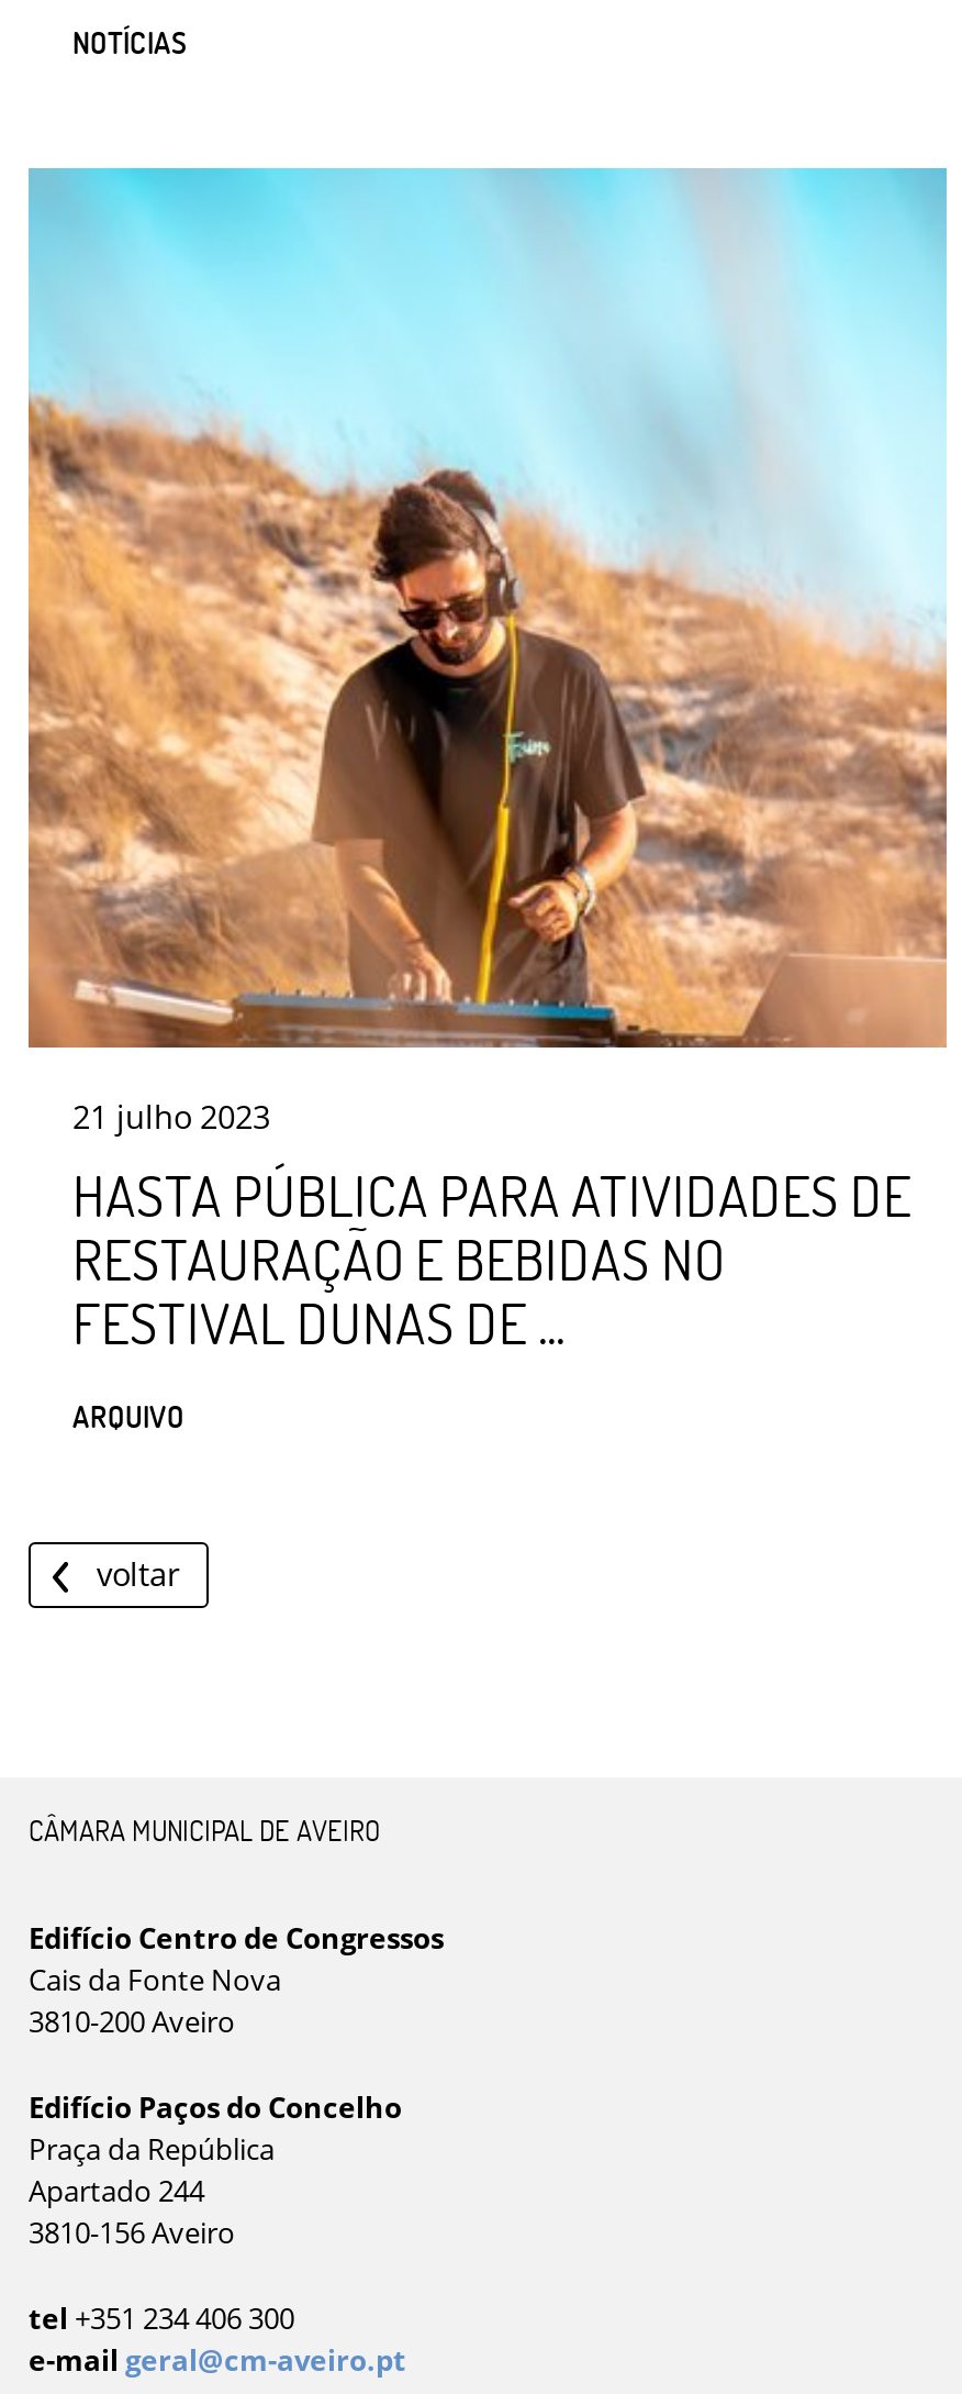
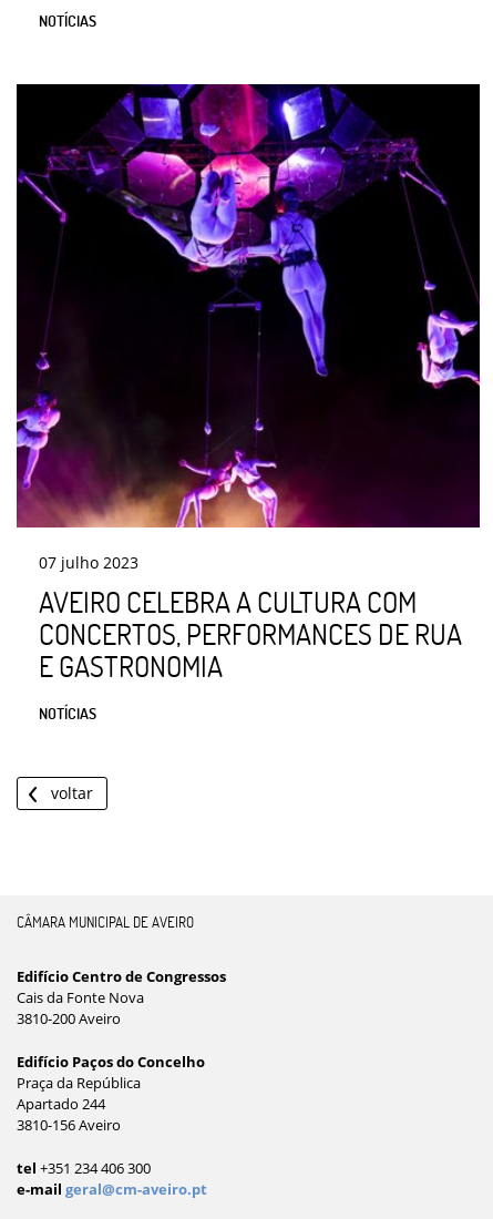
[26,166,949,1358] [image] | 21 julho 2023 | HASTA PÚBLICA PARA ATIVIDADES DE | RESTAURAÇÃO E BEBIDAS NO | FESTIVAL DUNAS DE ... -> [16,83,481,684] [image] | 07 julho 2023 | AVEIRO CELEBRA A CULTURA COM | CONCERTOS, PERFORMANCES DE RUA | E GASTRONOMIA
[72,1398,184,1435] ARQUIVO -> [39,704,96,723] NOTÍCIAS

